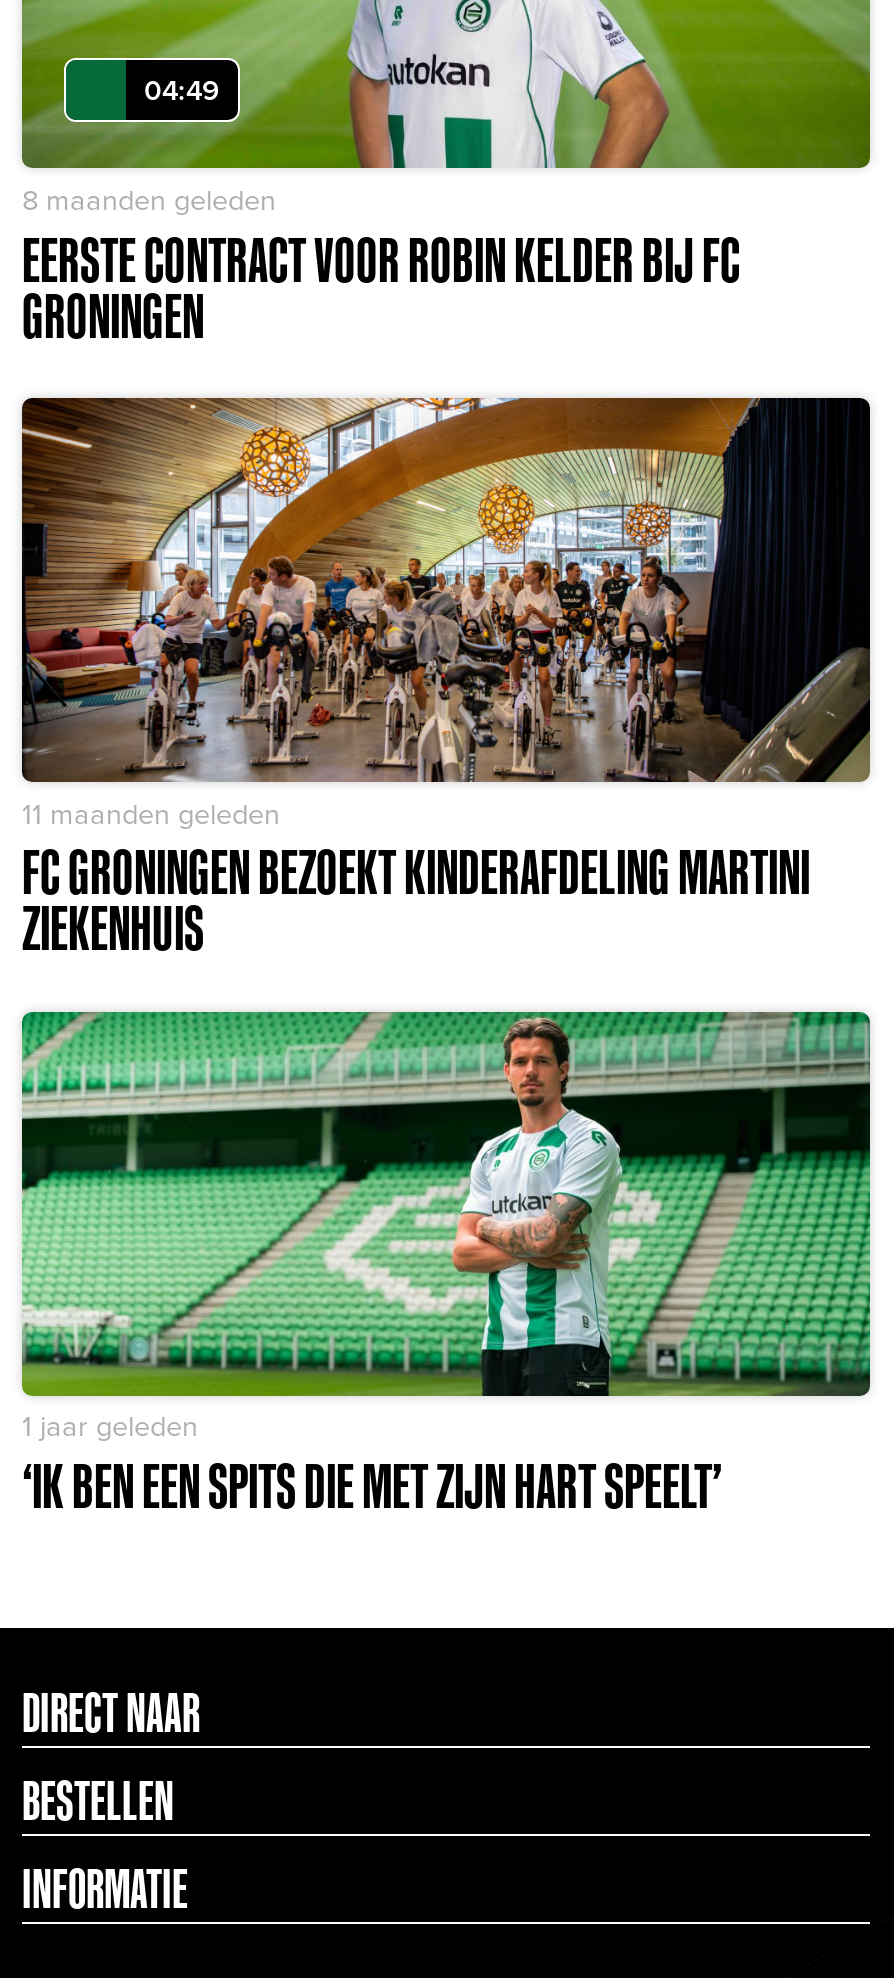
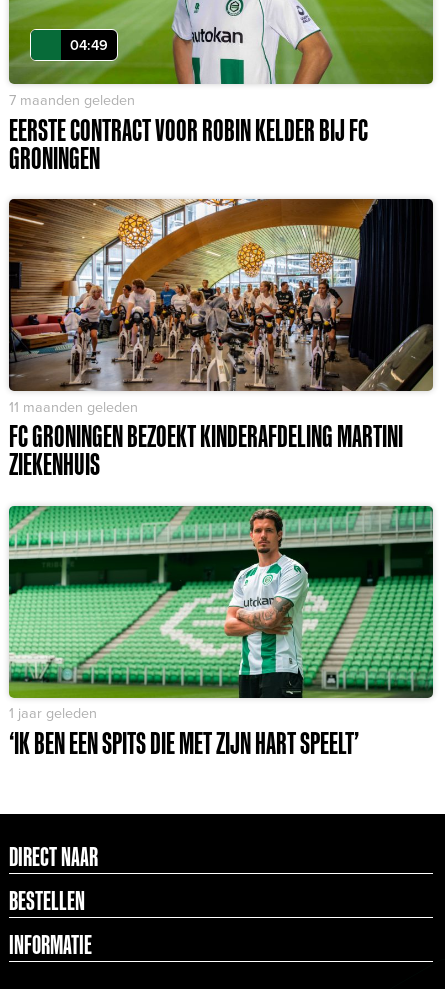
[22,178,276,220] 8 maanden geleden -> [9,89,135,110] 7 maanden geleden

